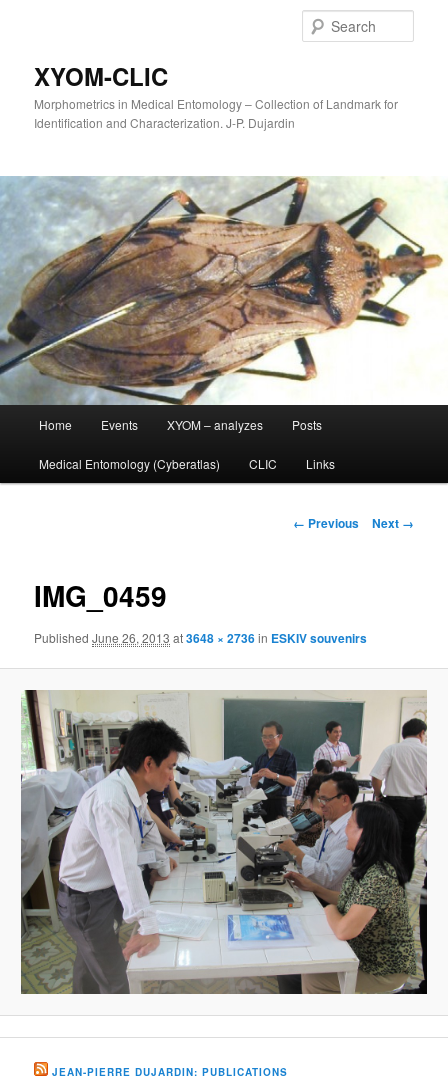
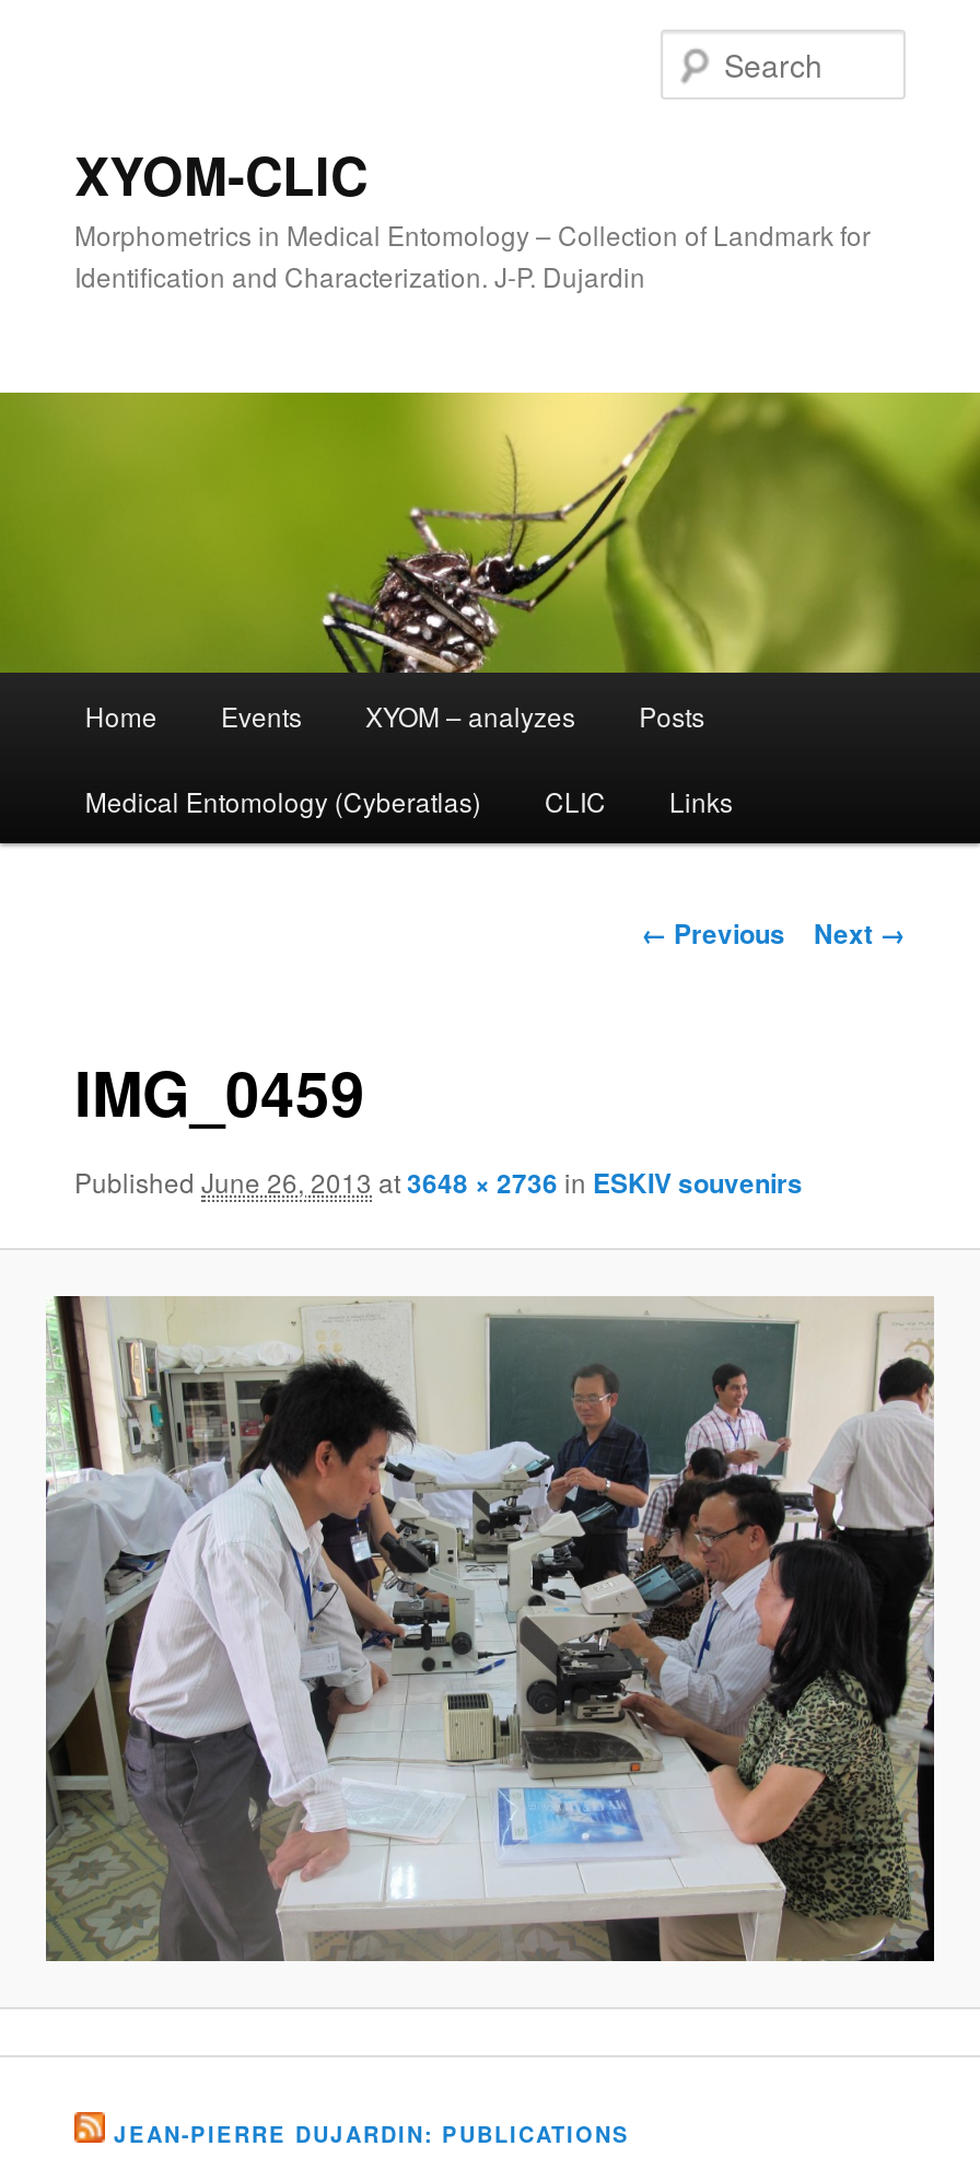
[3,176,445,406] [image] -> [7,390,973,675] [image]

